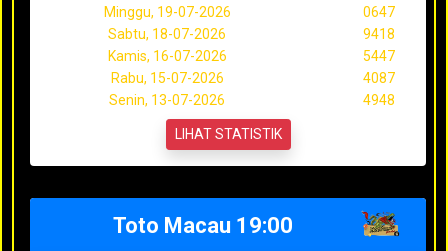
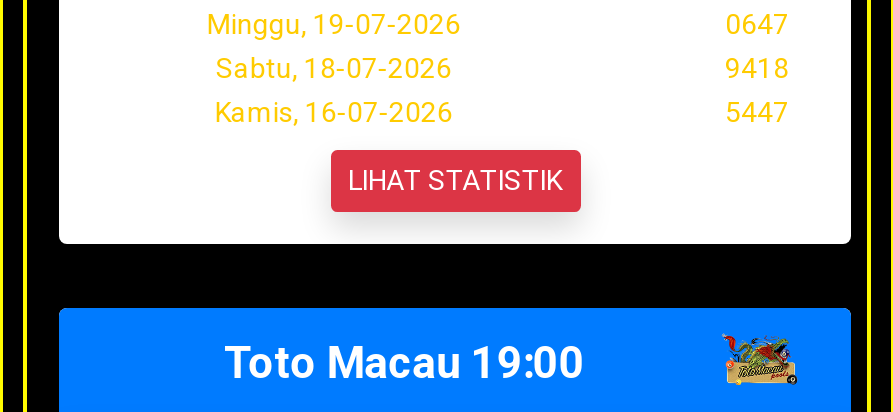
[109,70,395,108] Rabu, 15-07-2026 | 4087 | Senin, 13-07-2026 | 4948 -> none

